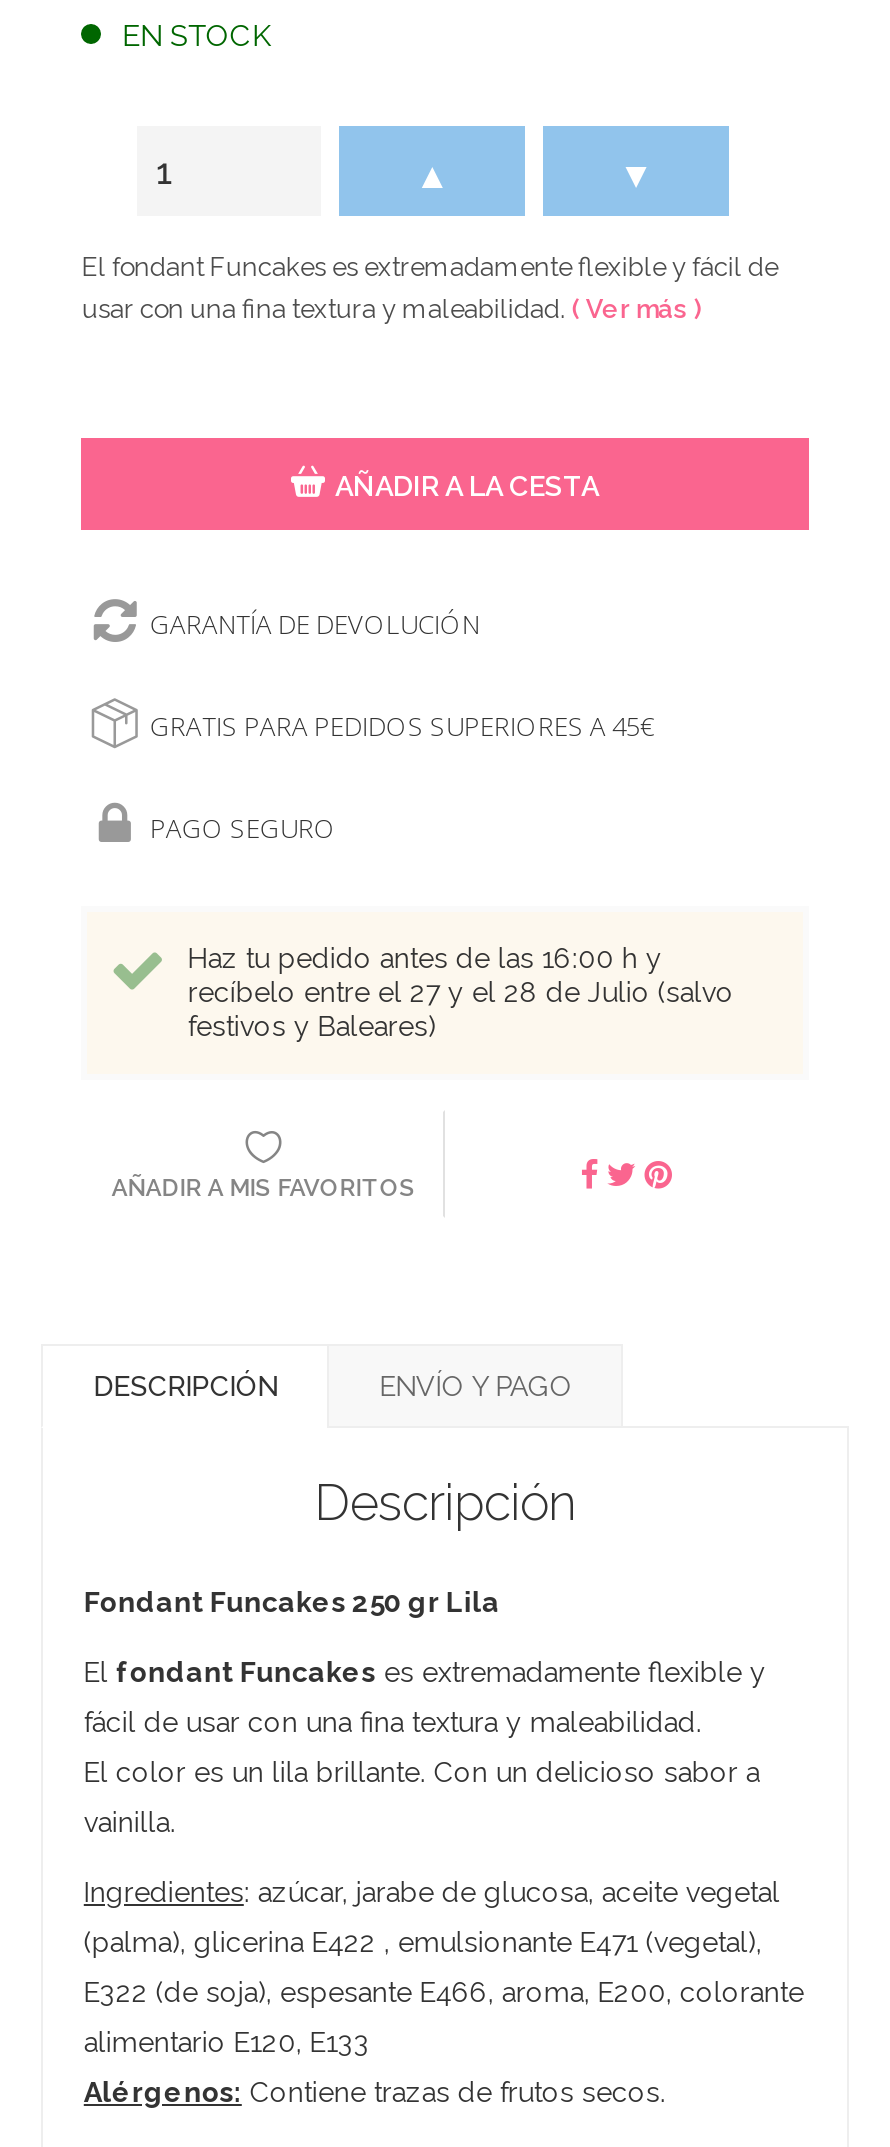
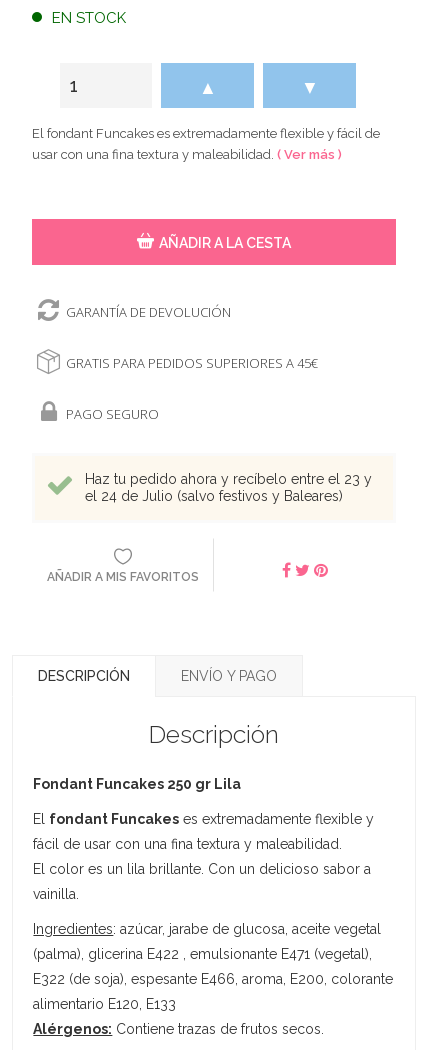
[188,942,734,1042] Haz tu pedido antes de las 16:00 h y | recíbelo entre el 27 y el 28 de Julio (salvo | festivos y Baleares) -> [85,471,372,504] Haz tu pedido ahora y recíbelo entre el 23 y | el 24 de Julio (salvo festivos y Baleares)

